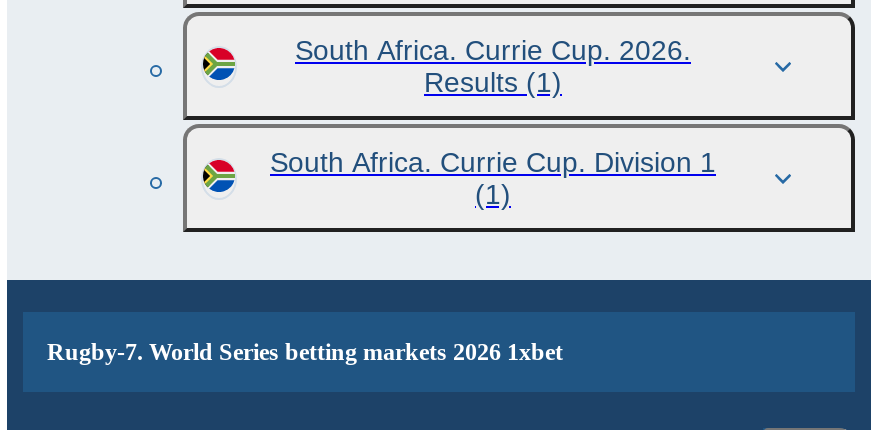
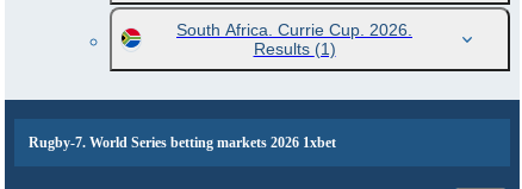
[270,146,716,210] South Africa. Currie Cup. Division 1 | (1) -> none

